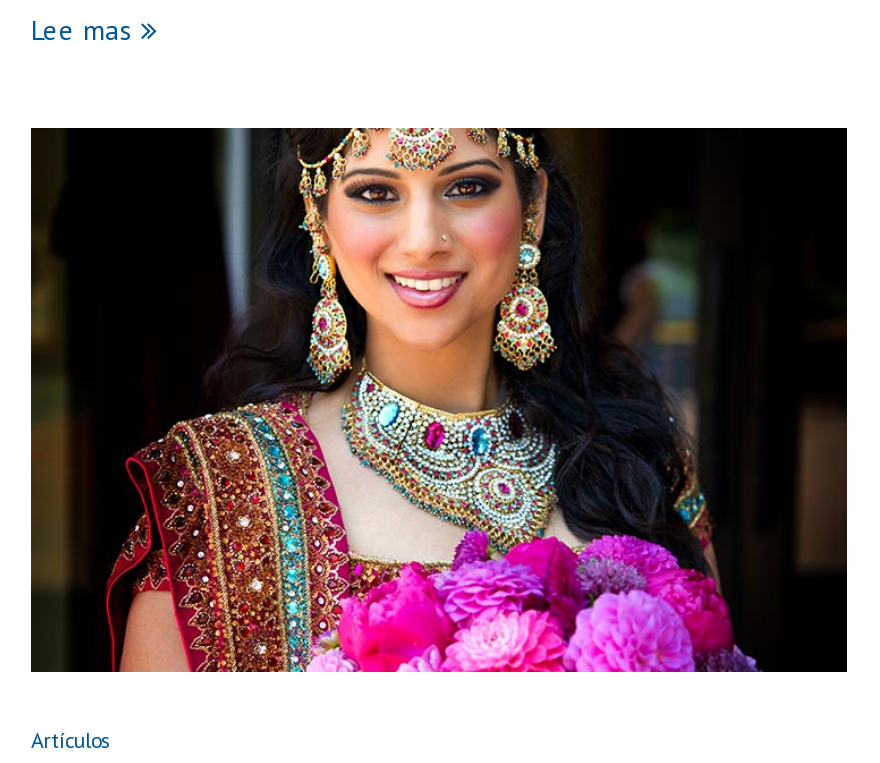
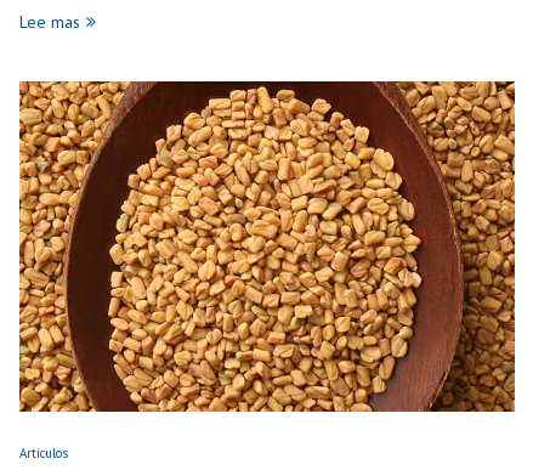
[29,126,849,674] [image] -> [18,80,516,413] [image]

